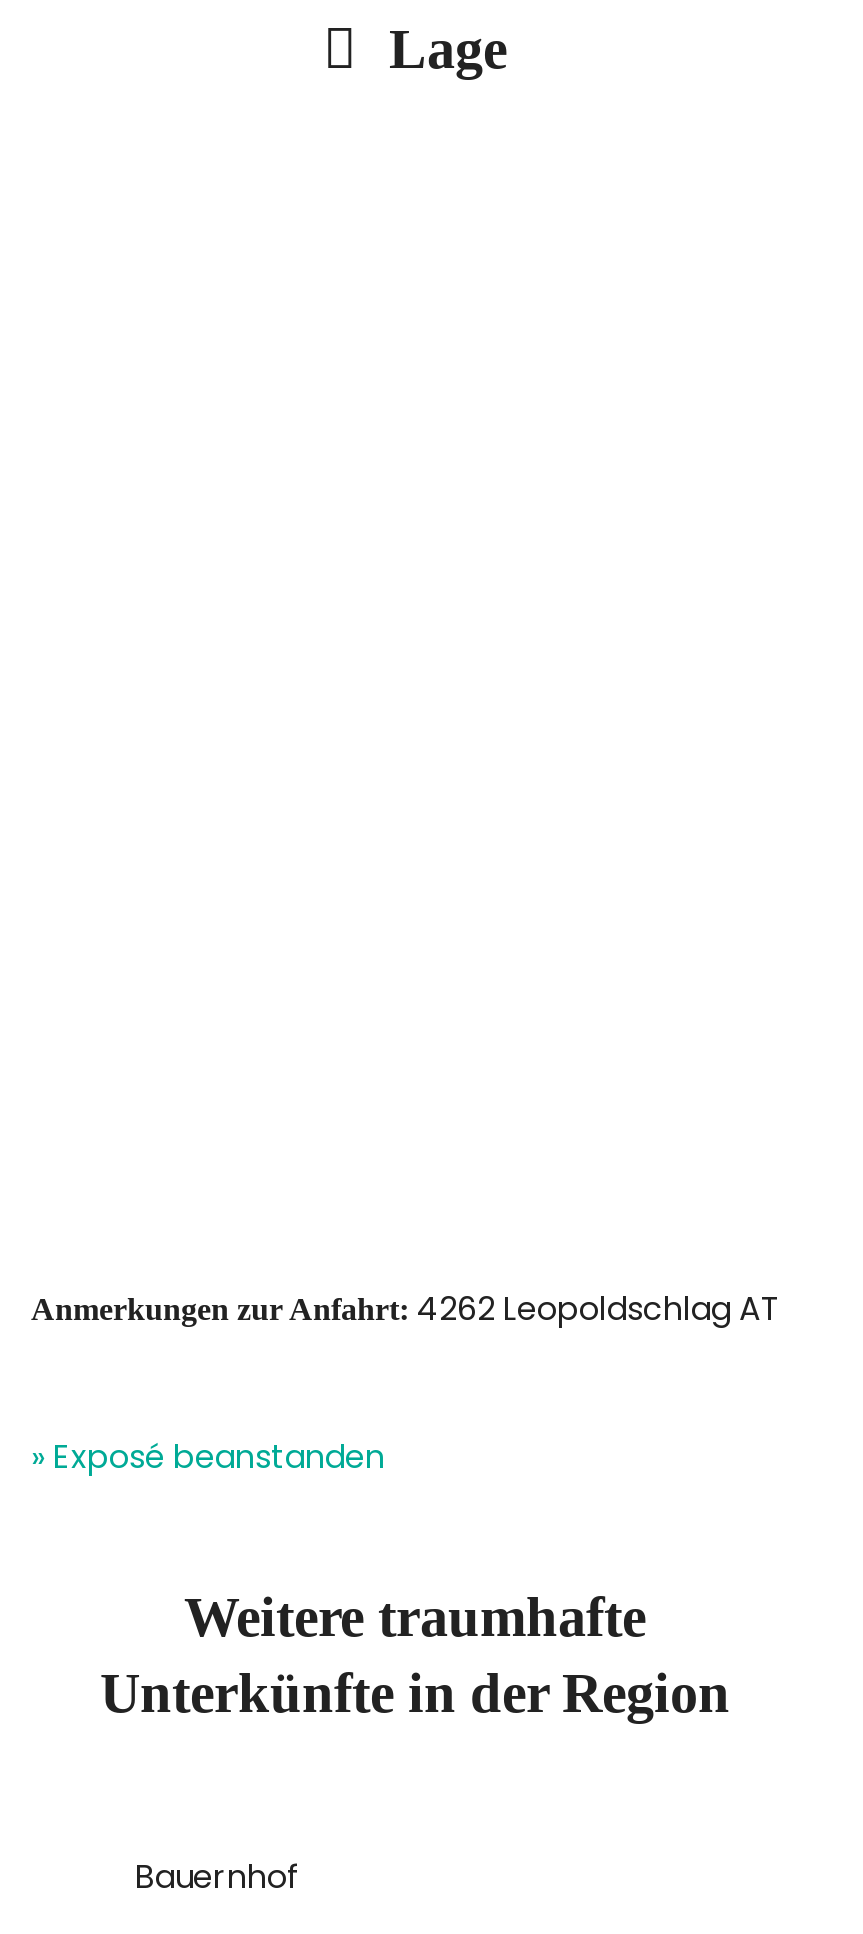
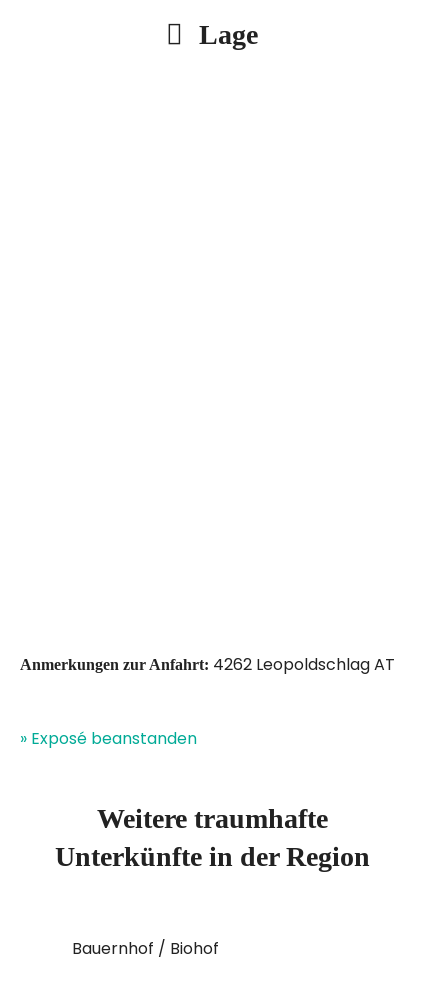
[135,1854,299,1900] Bauernhof -> [72,937,219,960] Bauernhof / Biohof

